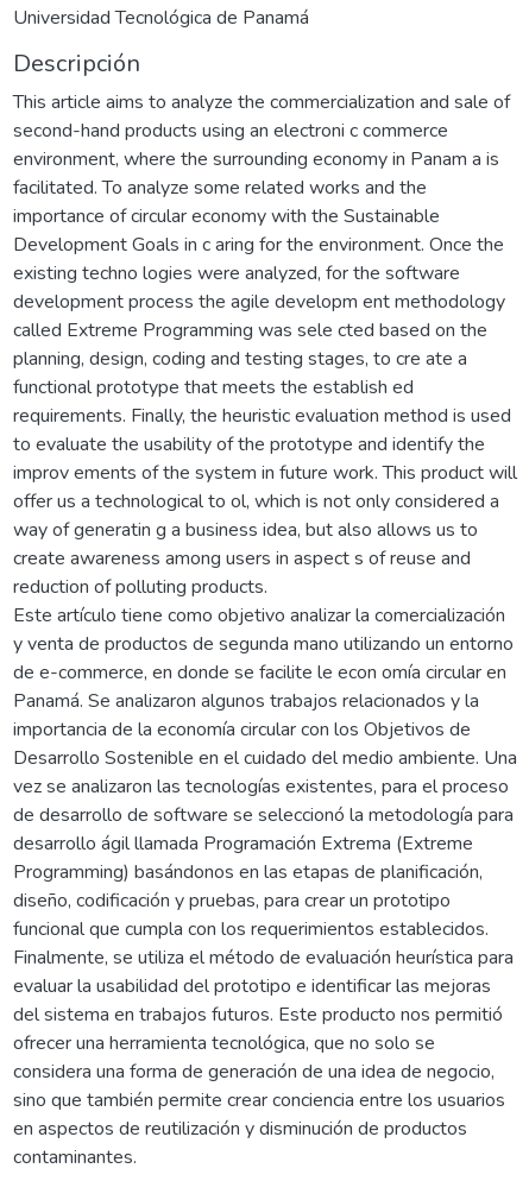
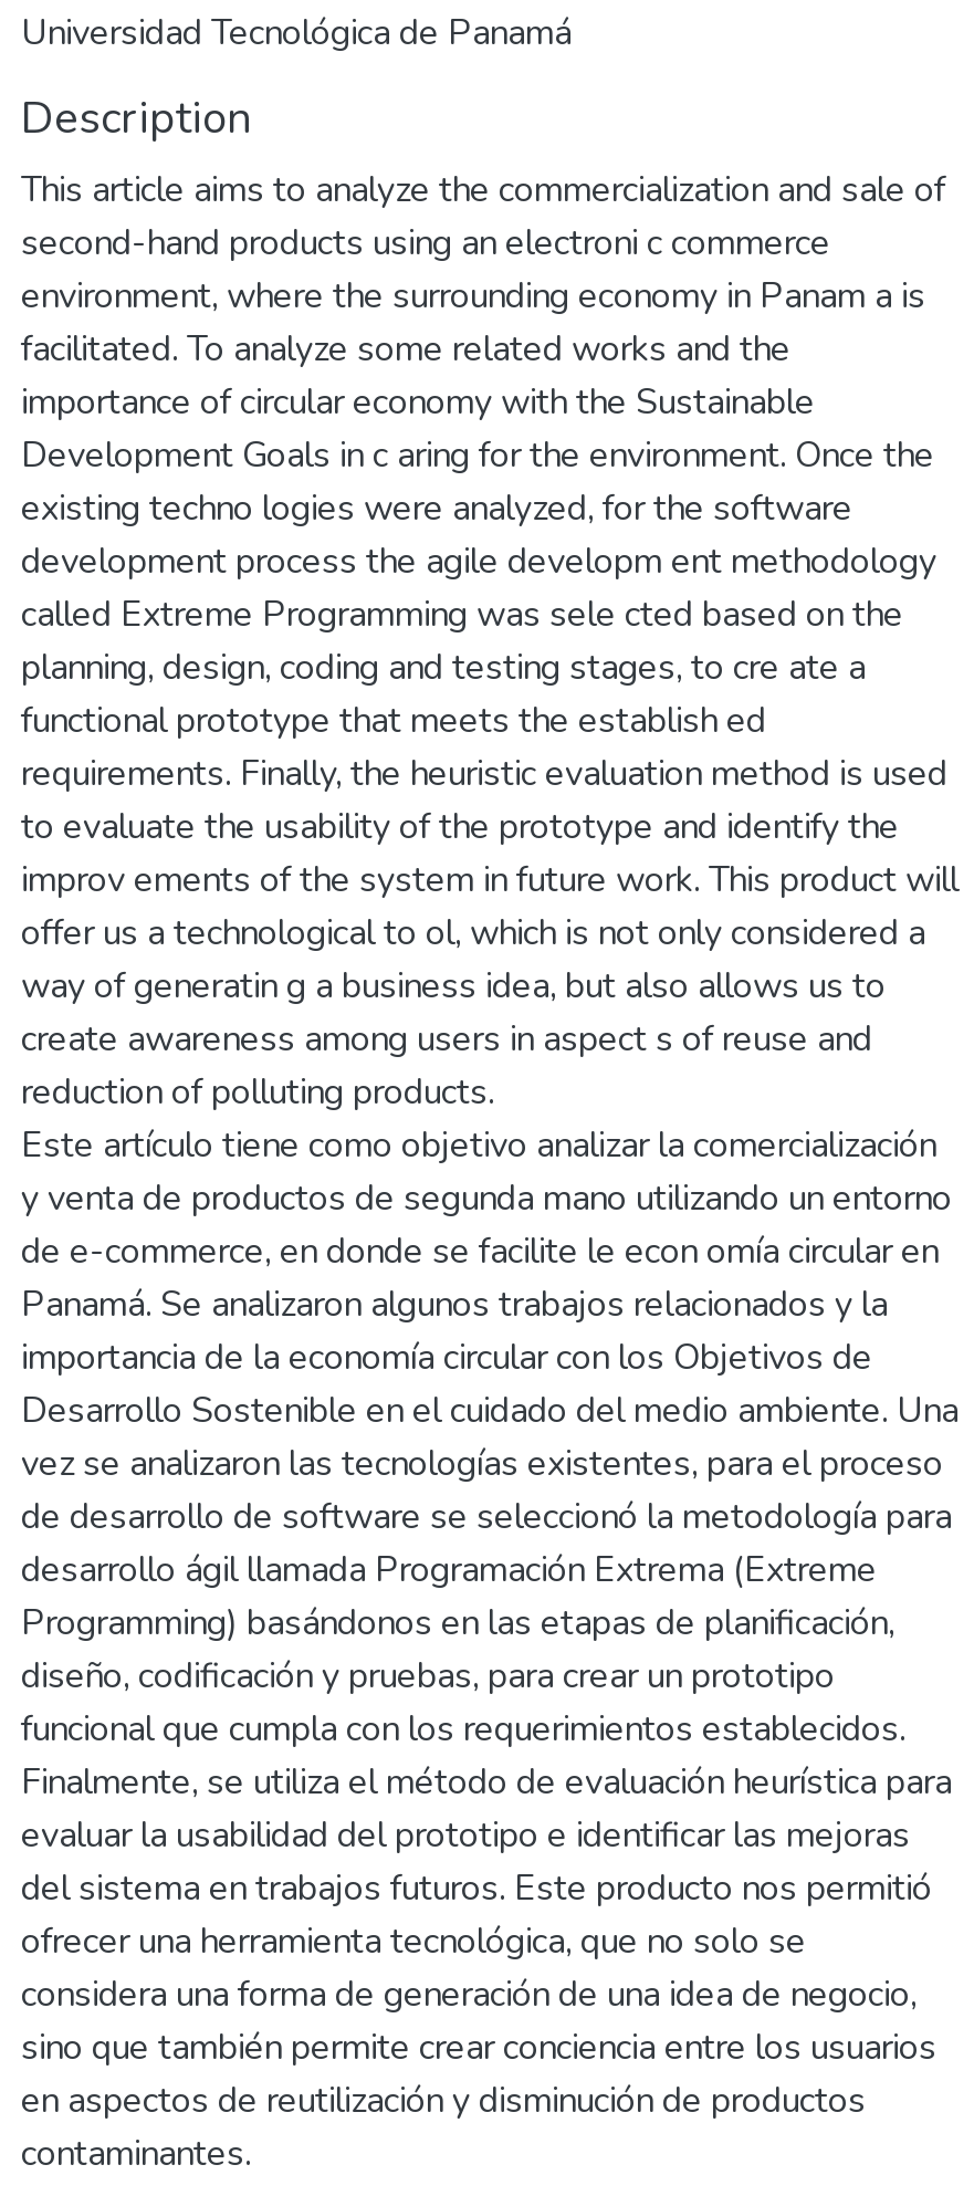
[13,47,140,79] Descripción -> [21,88,253,148] Description

